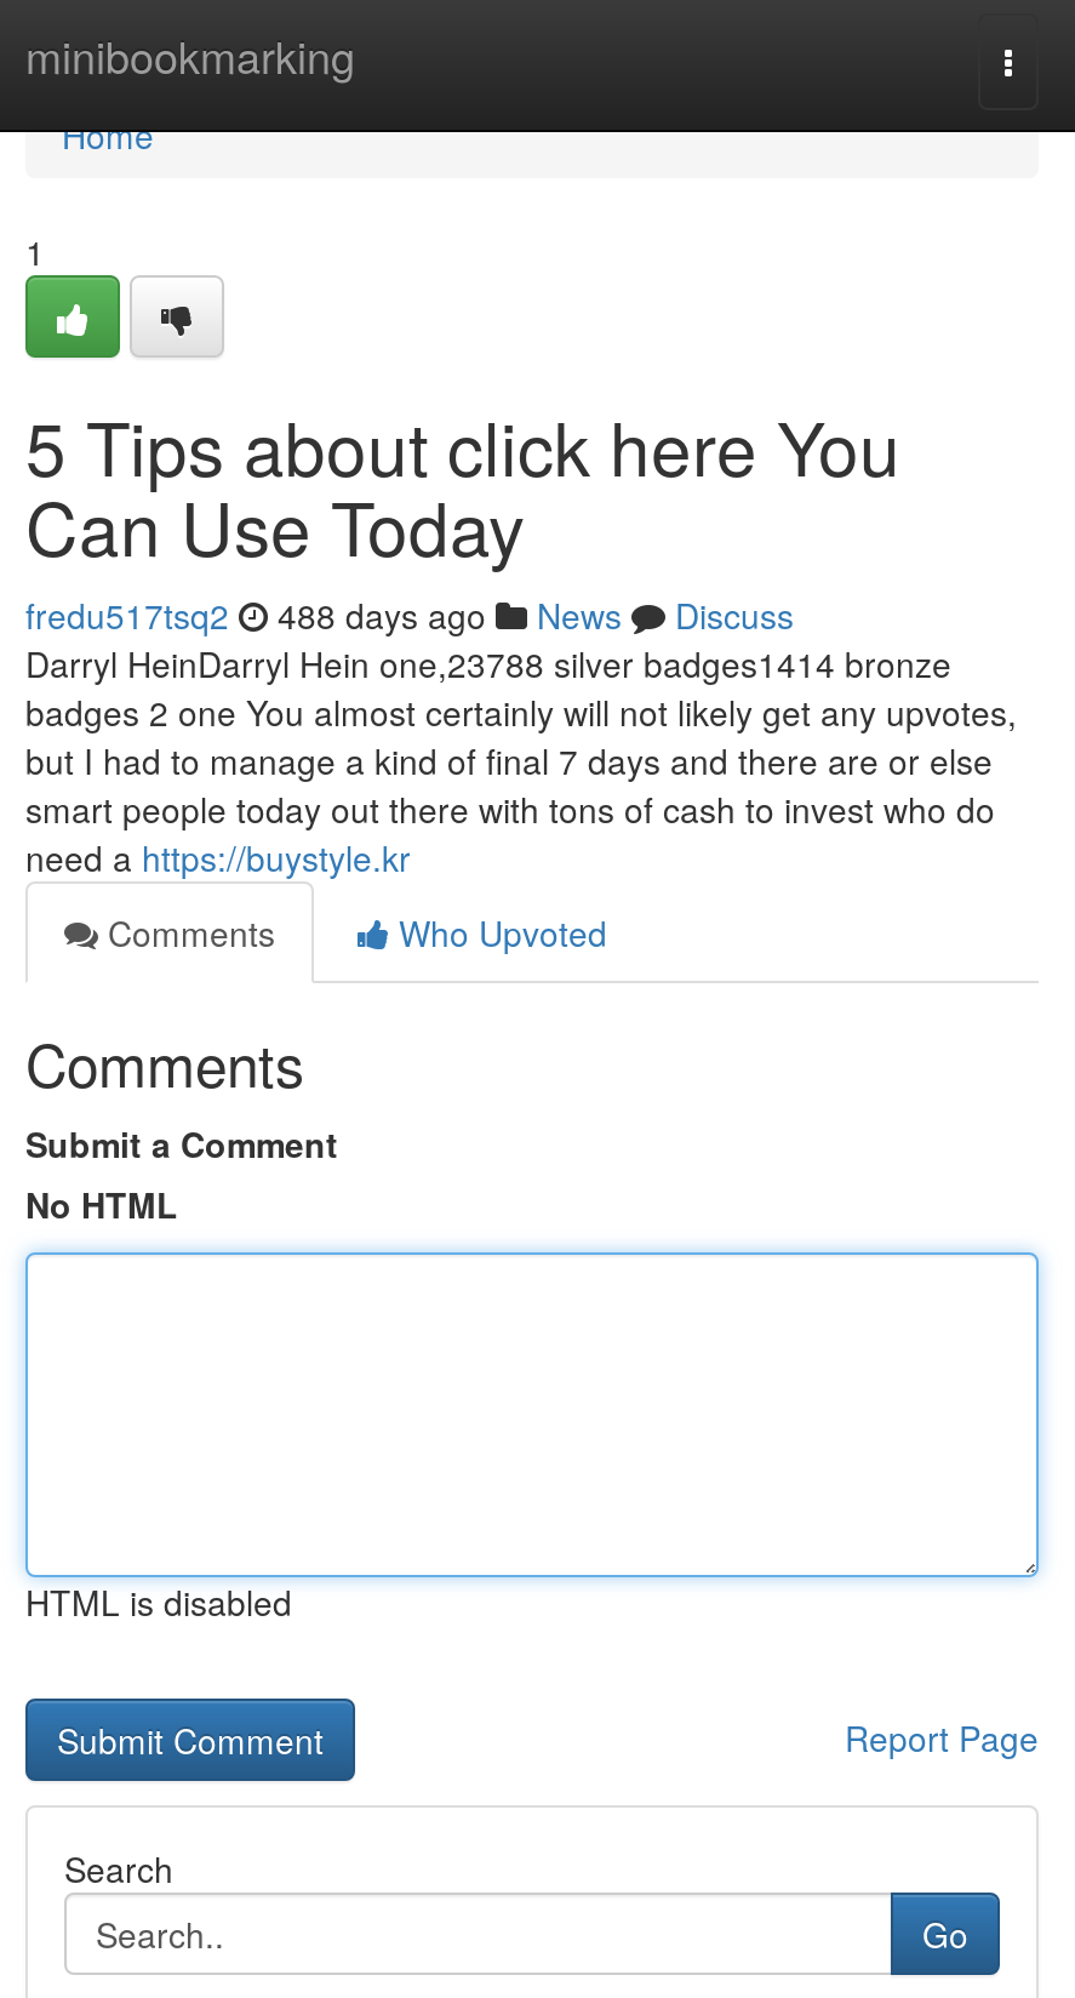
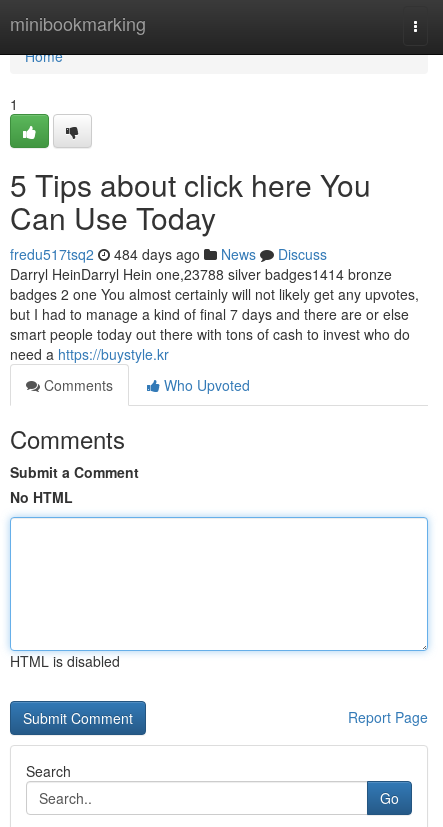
[25,590,794,639] fredu517tsq2 488 days ago News Discuss -> [10,244,327,264] fredu517tsq2 484 days ago News Discuss

